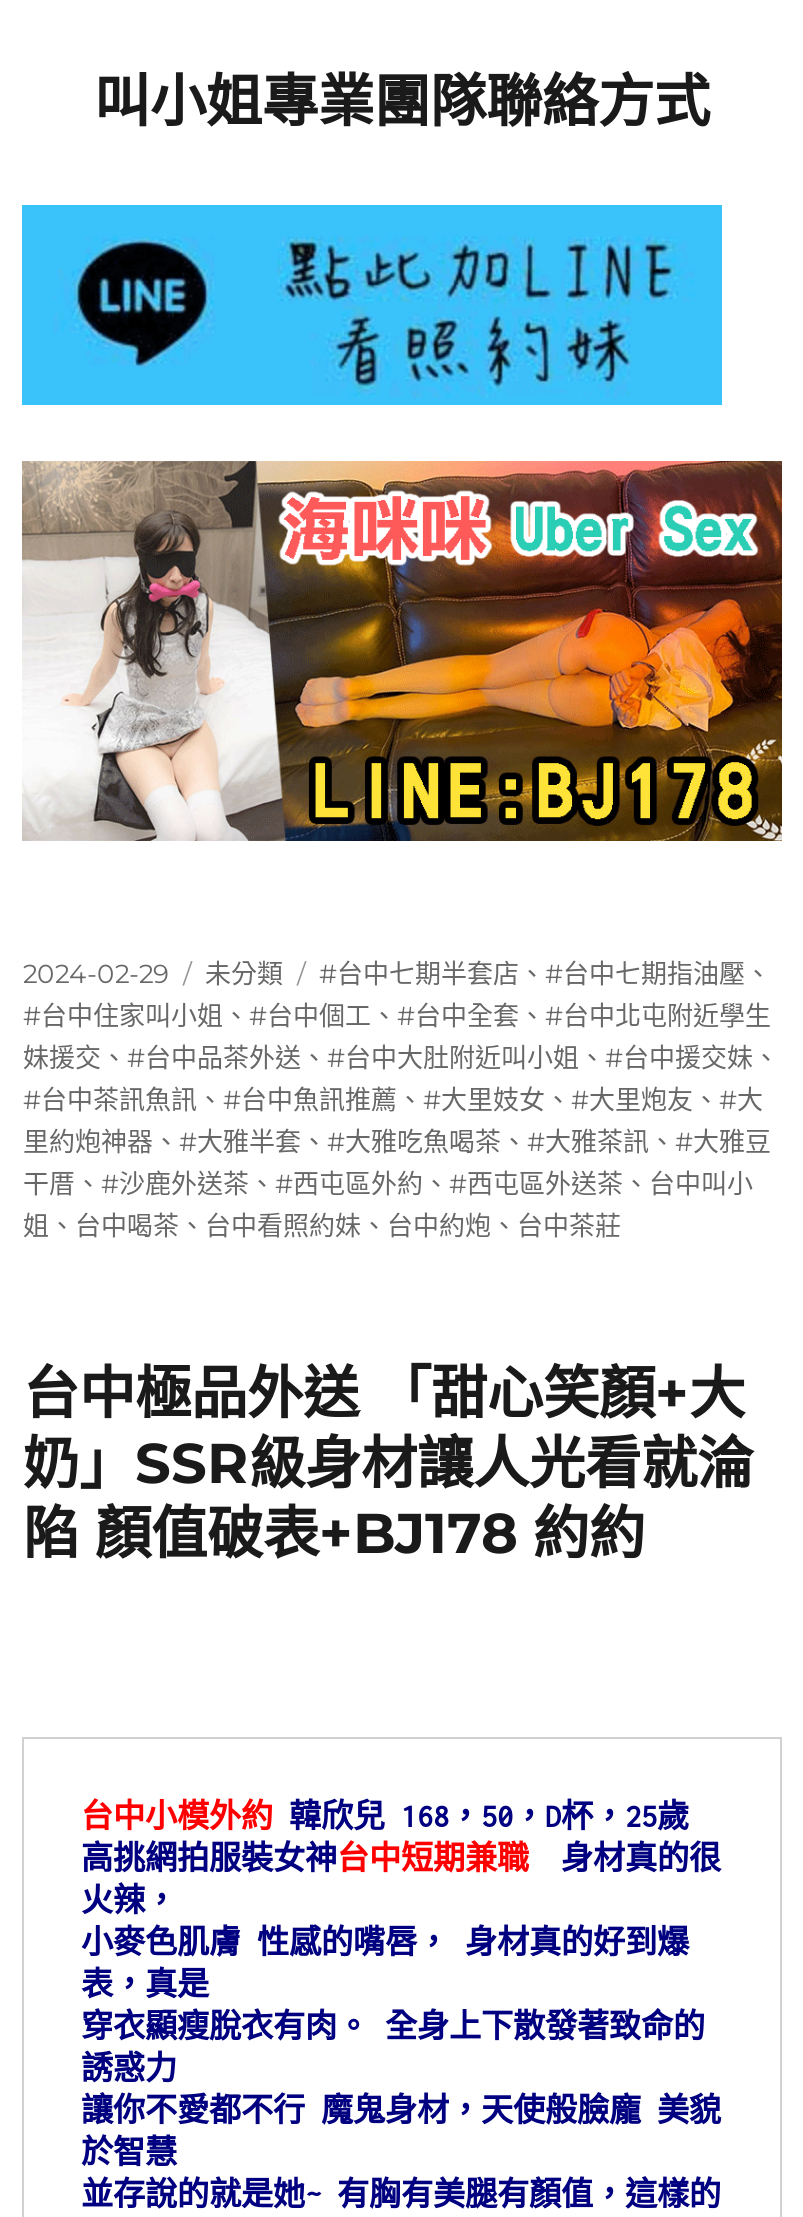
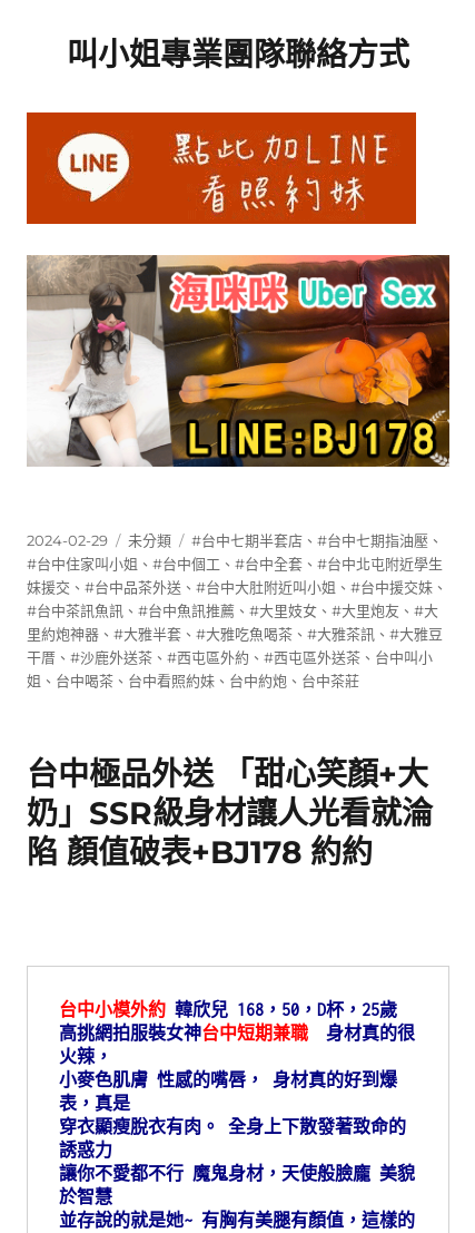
[20,203,724,407] [image] -> [26,111,417,225] [image]

